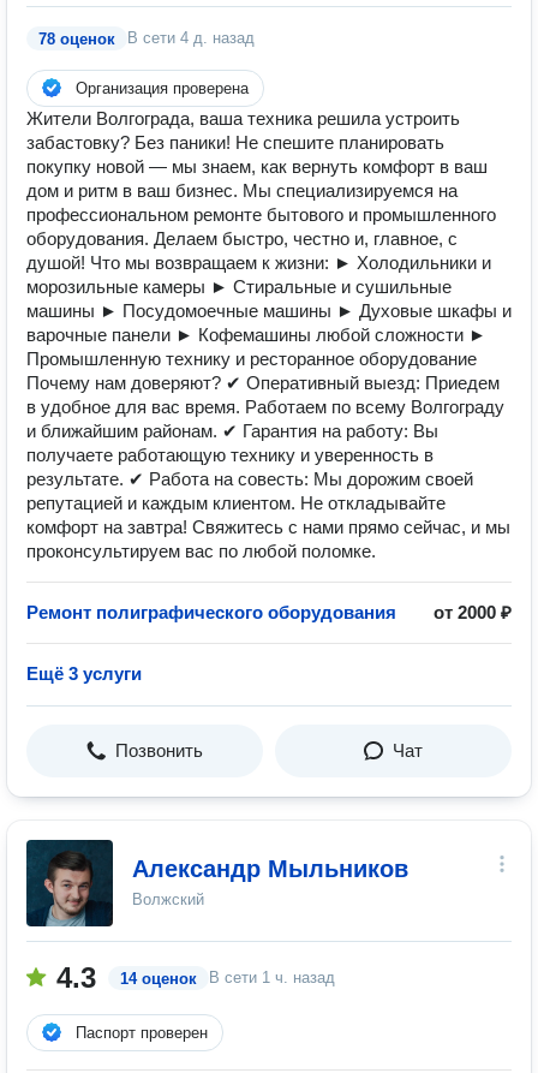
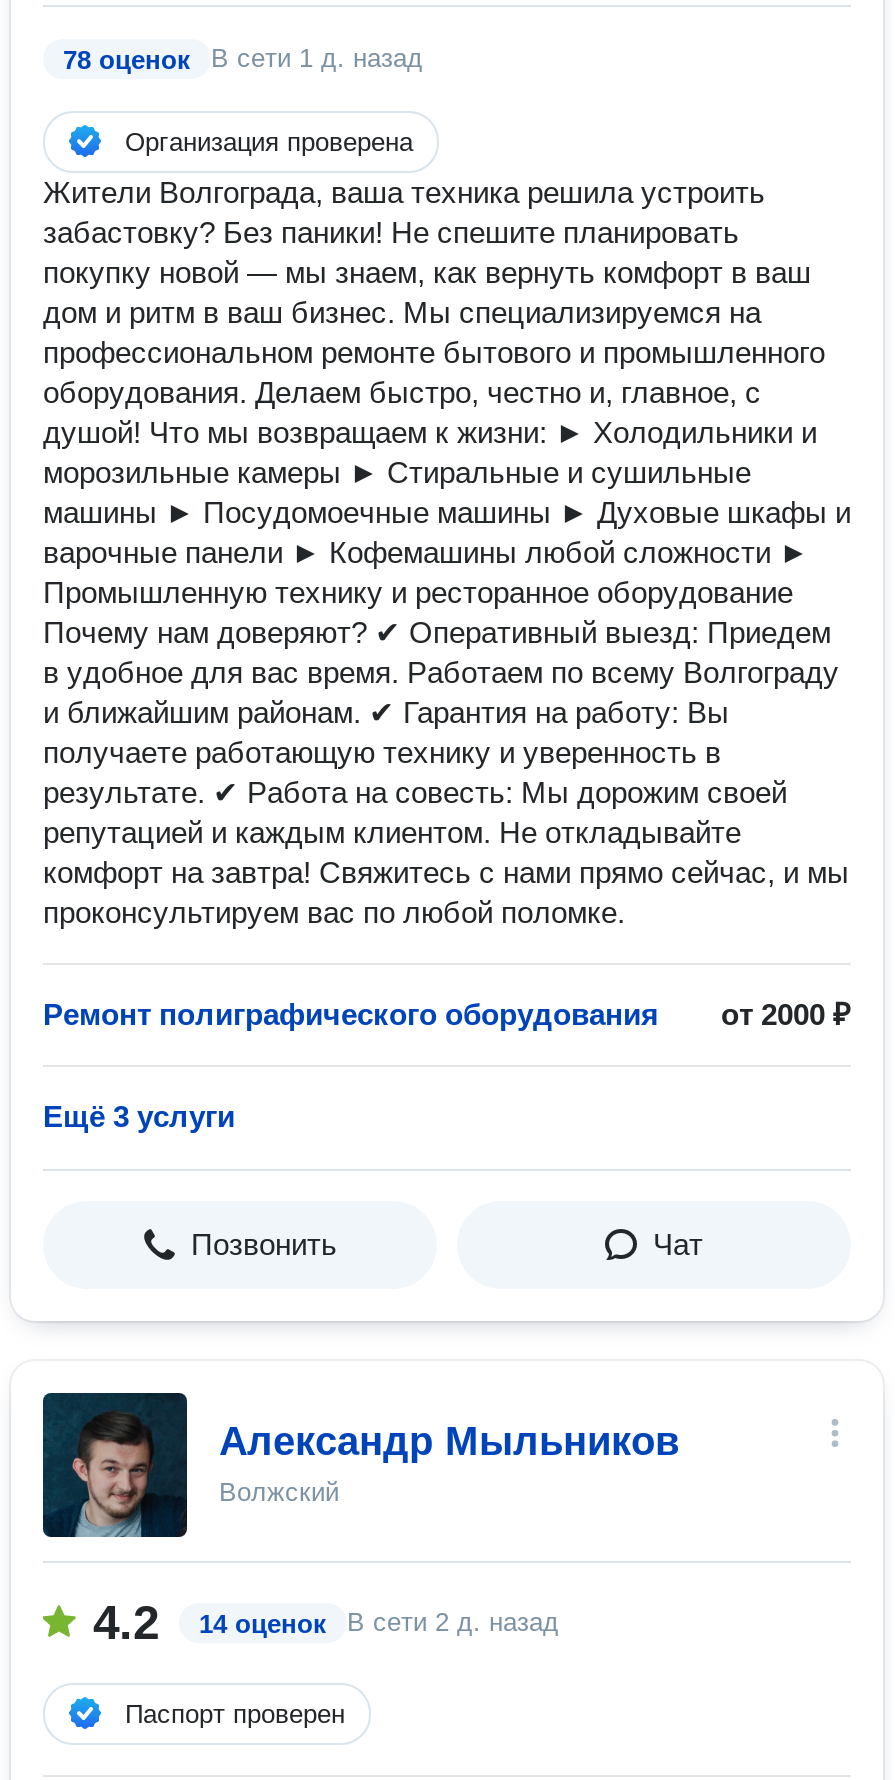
[38,29,255,48] 78 оценок В сети 4 д. назад -> [63,43,423,75] 78 оценок В сети 1 д. назад
[56,961,96,994] 4.3 -> [93,1595,159,1649] 4.2
[209,968,335,986] В сети 1 ч. назад -> [347,1607,559,1637] В сети 2 д. назад

